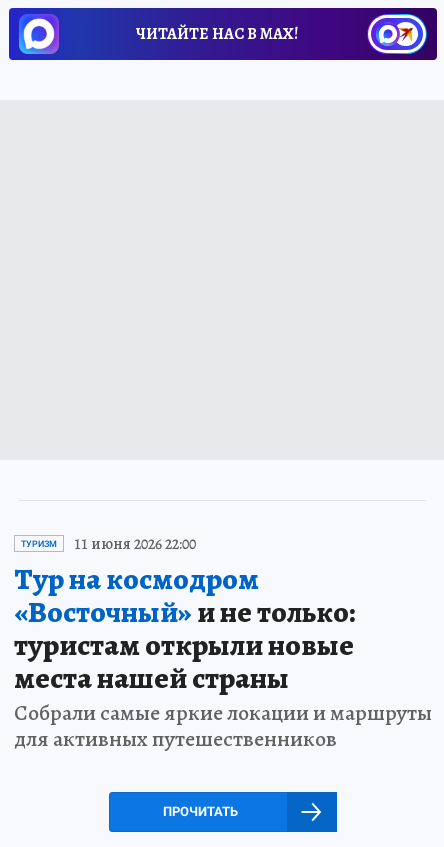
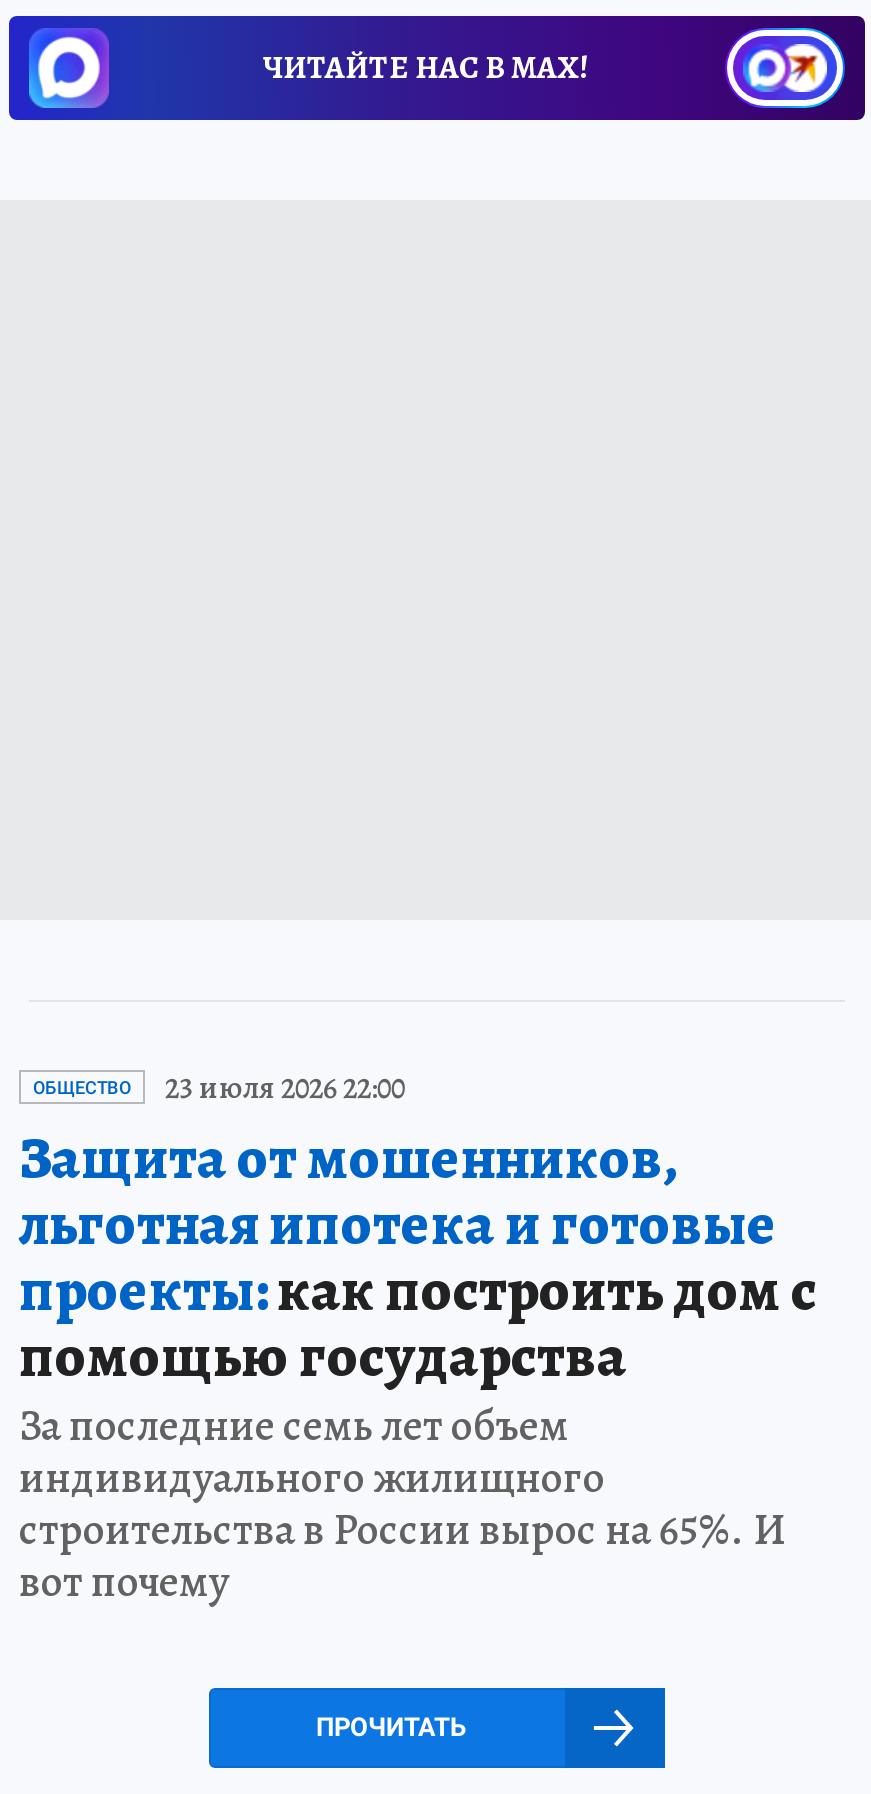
[14,533,432,754] ТУРИЗМ | 11 июня 2026 22:00 | Тур на космодром | «Восточный»и не только: | туристам открыли новые | места нашей страны | Собрали самые яркие локации и маршруты | для активных путешественников -> [19,1065,817,1611] ОБЩЕСТВО | 23 июля 2026 22:00 | Защита от мошенников, | льготная ипотека и готовые | проекты:как построить дом с | помощью государства | За последние семь лет объем | индивидуального жилищного | строительства в России вырос на 65%. И | вот почему

